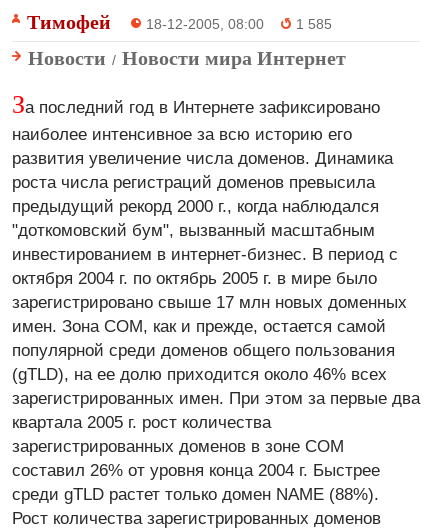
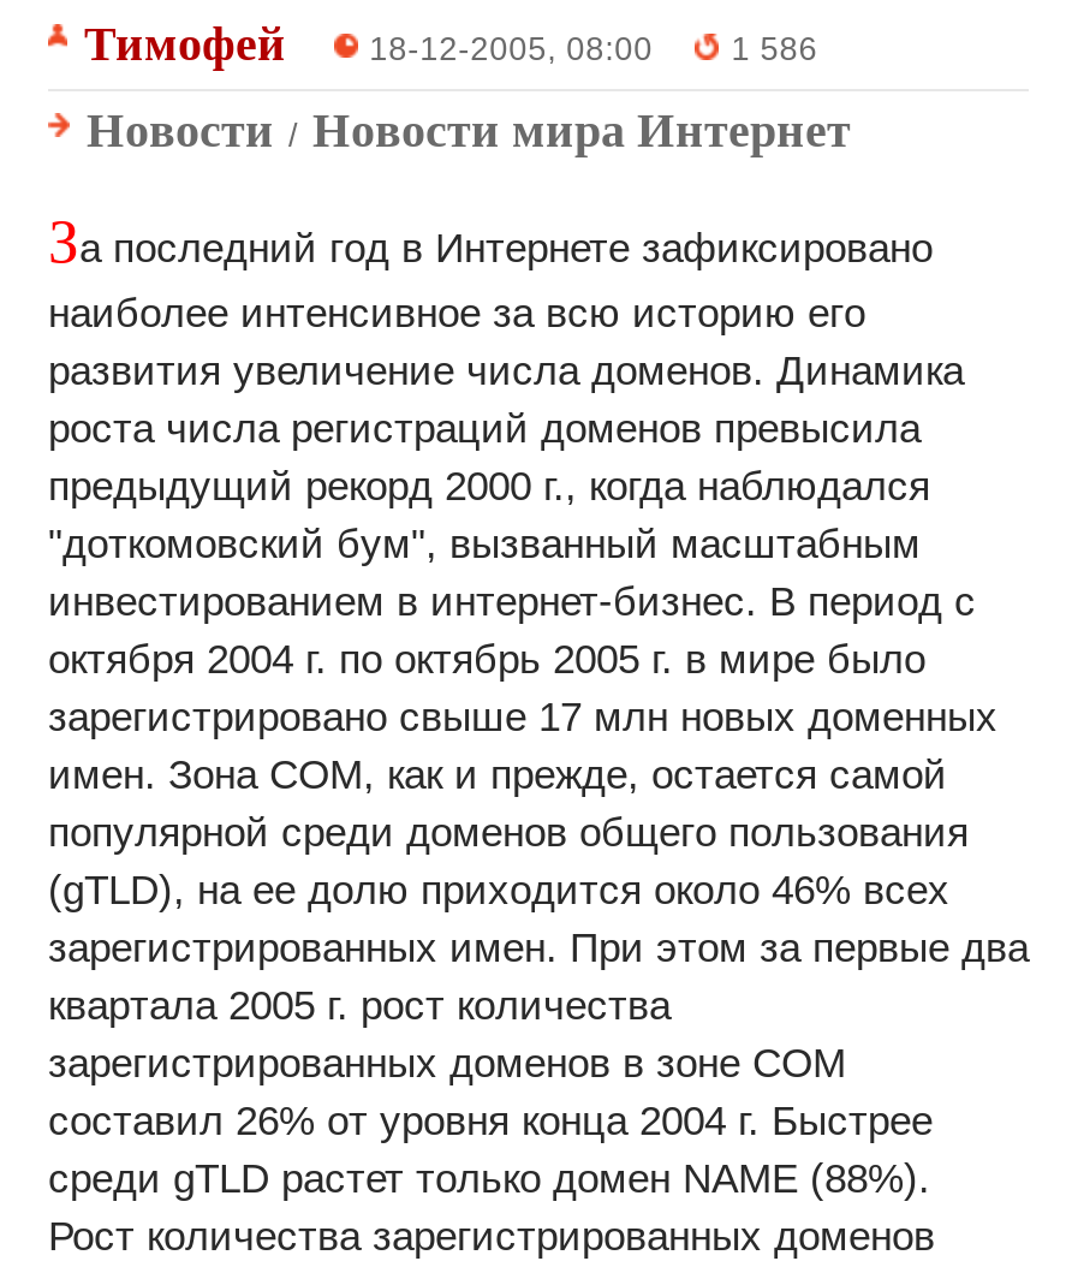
[296,17,332,32] 1 585 -> [731,31,818,67] 1 586

